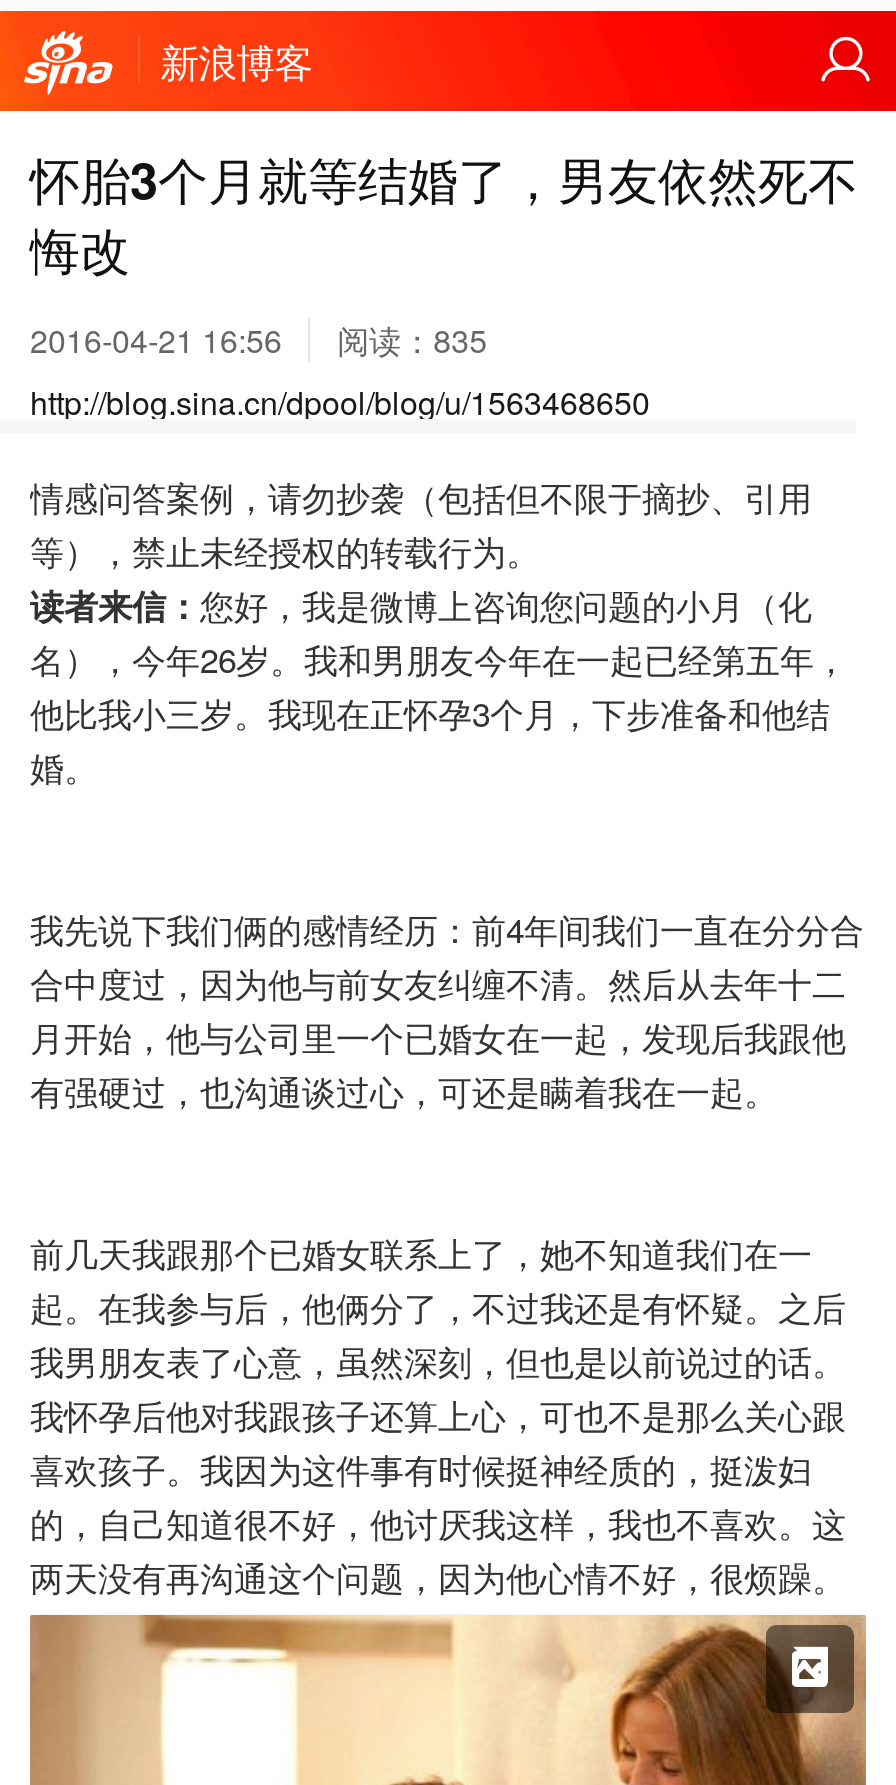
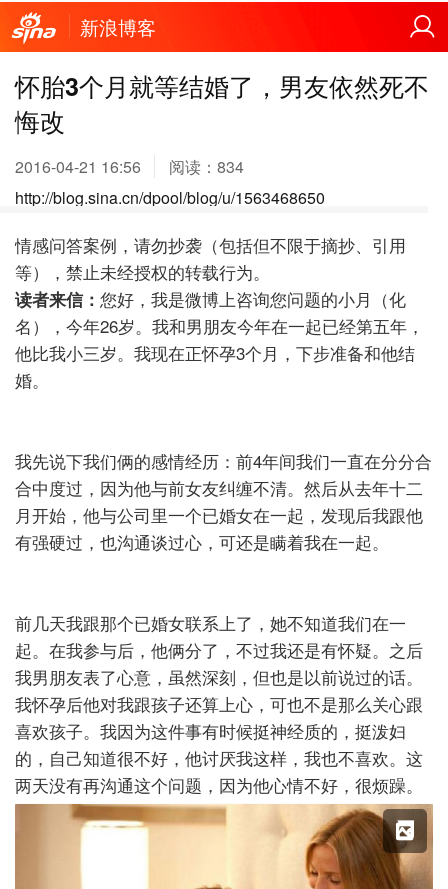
[30,317,487,363] 2016-04-21 16:56 阅读：835 -> [15,155,244,178] 2016-04-21 16:56 阅读：834

